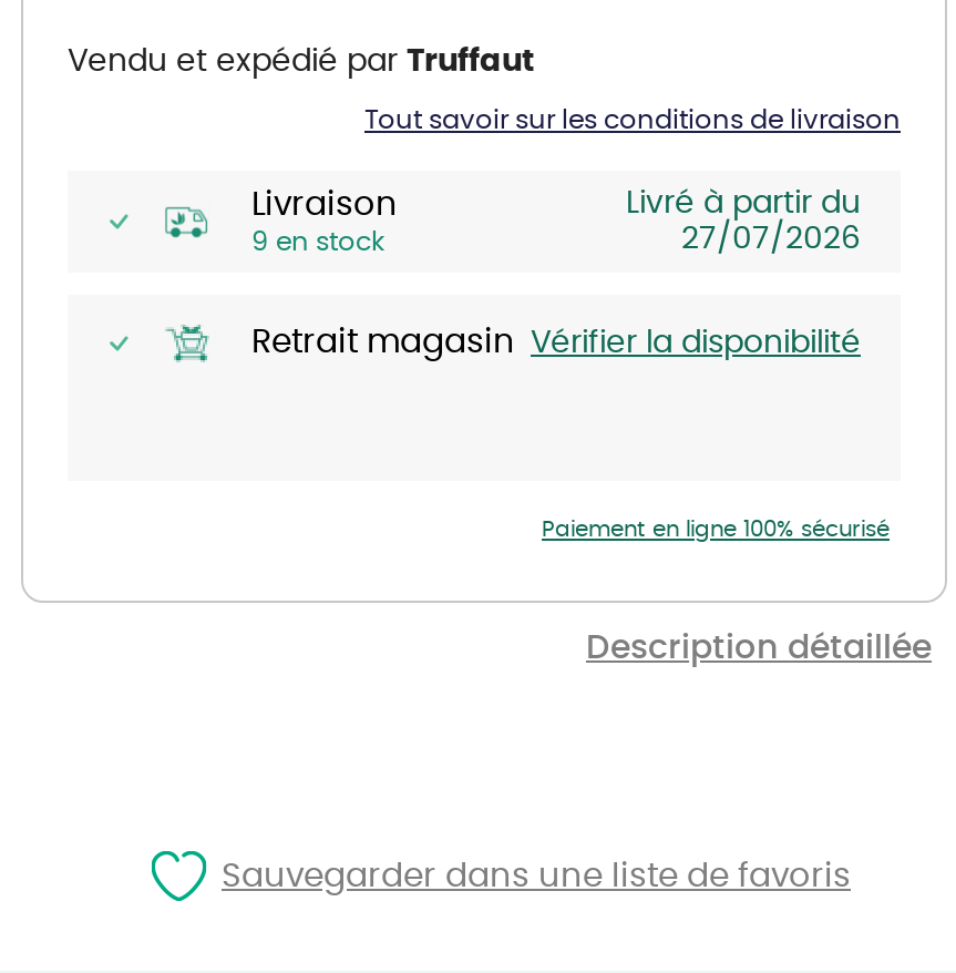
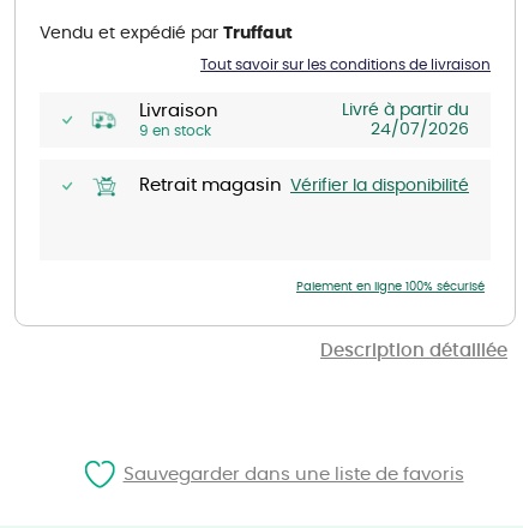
[681,224,861,255] 27/07/2026 -> [371,121,469,138] 24/07/2026

